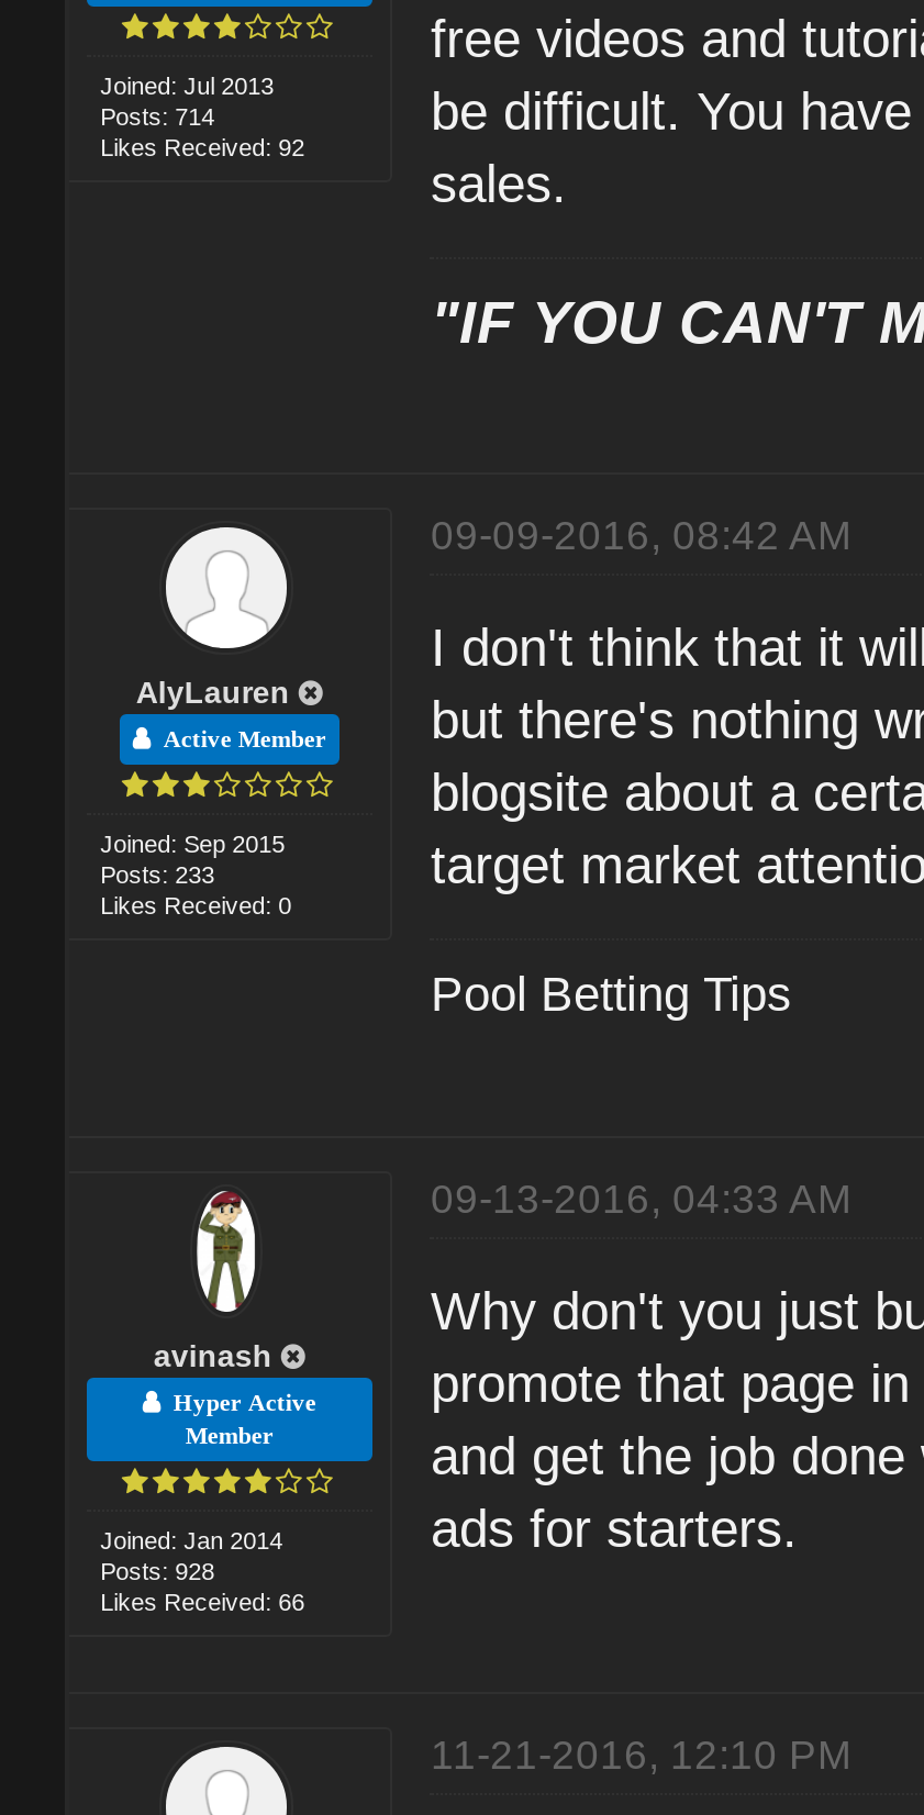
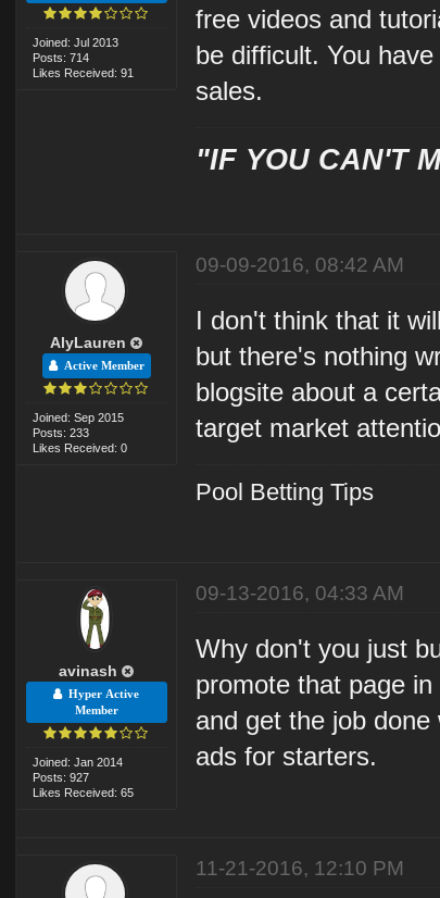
[100,134,305,160] Likes Received: 92 -> [33,66,134,79] Likes Received: 91
[100,1557,214,1584] Posts: 928 -> [33,771,89,784] Posts: 927
[100,1588,305,1615] Likes Received: 66 -> [33,786,134,799] Likes Received: 65

